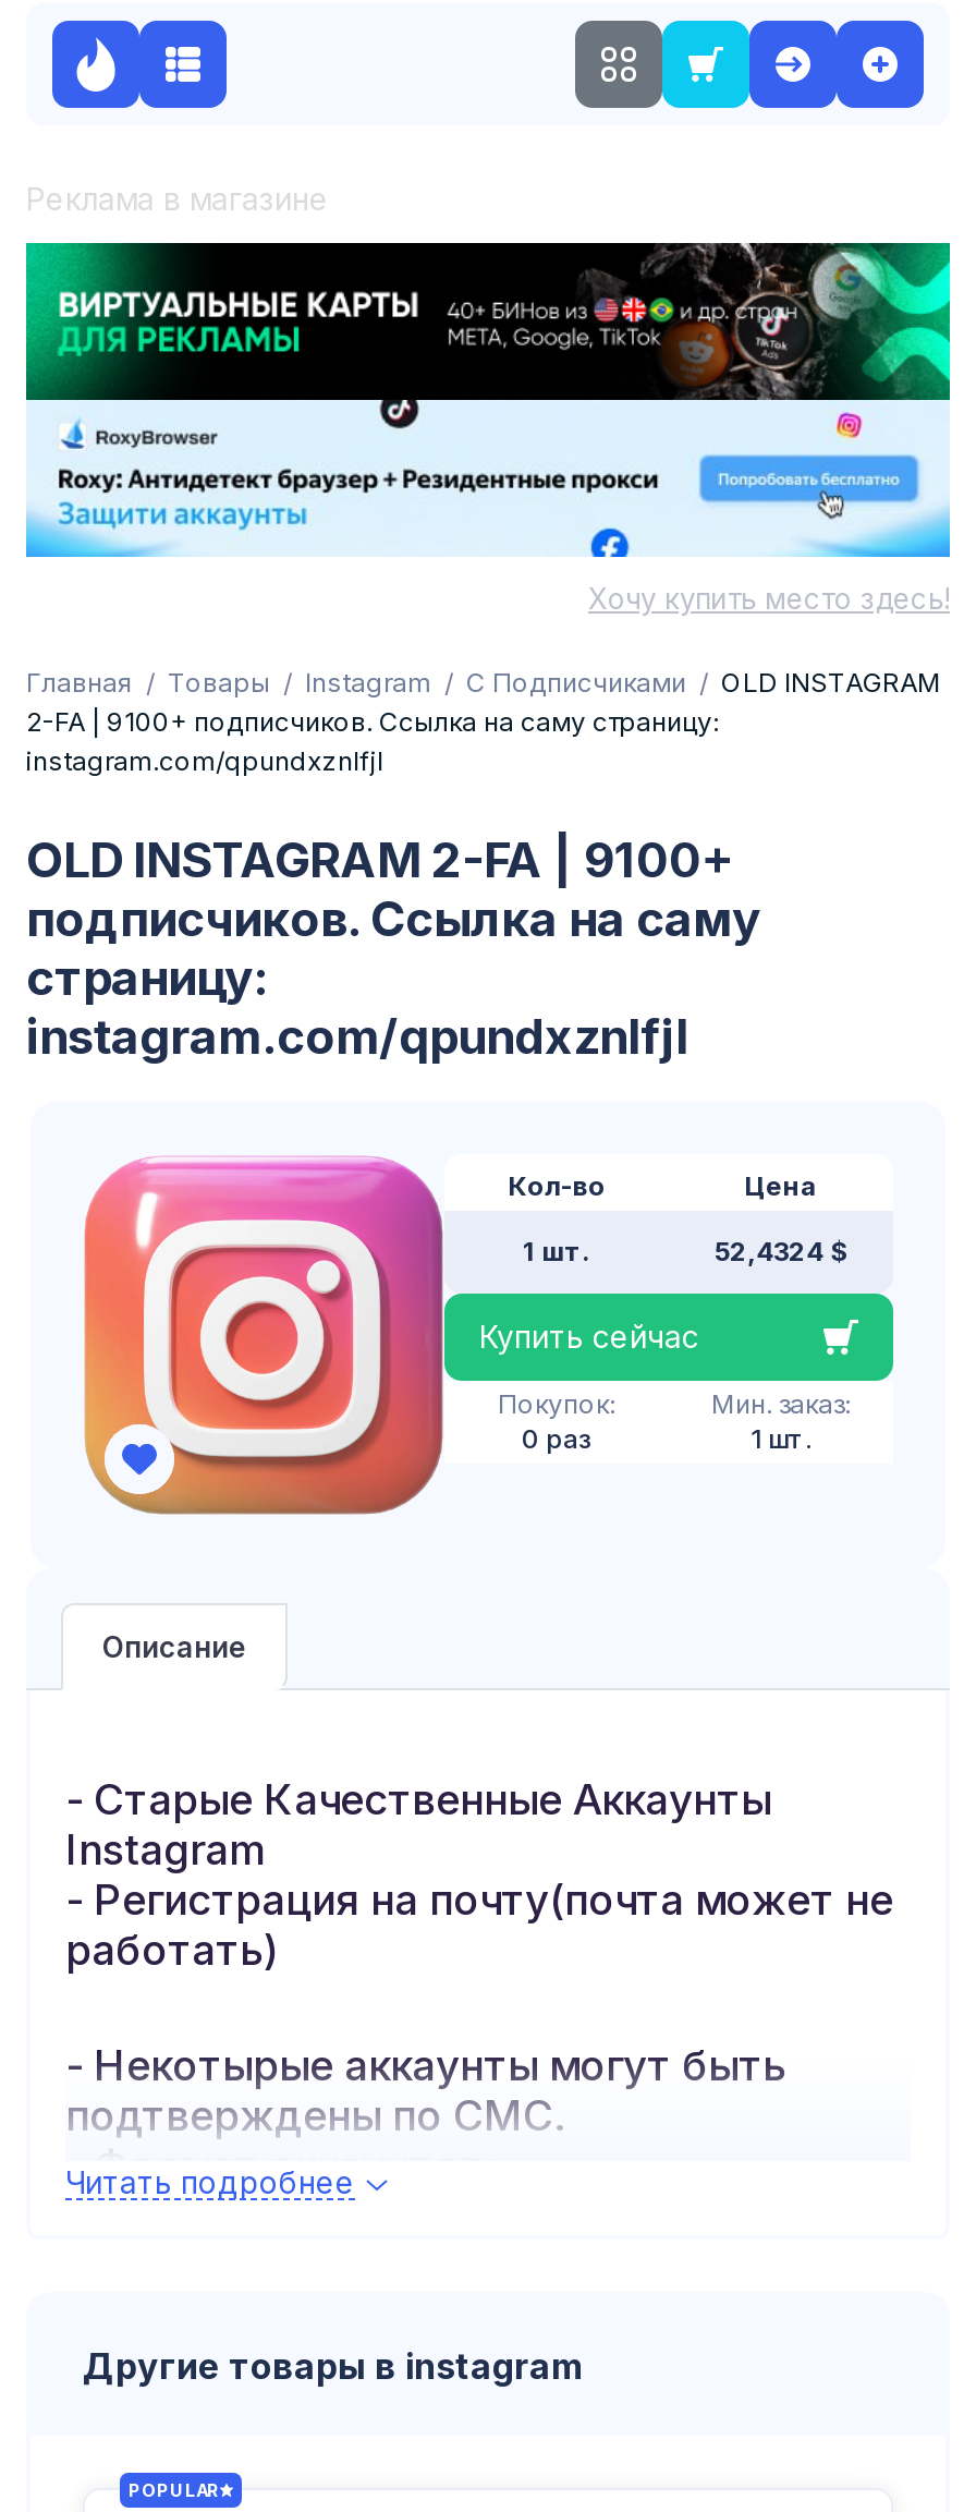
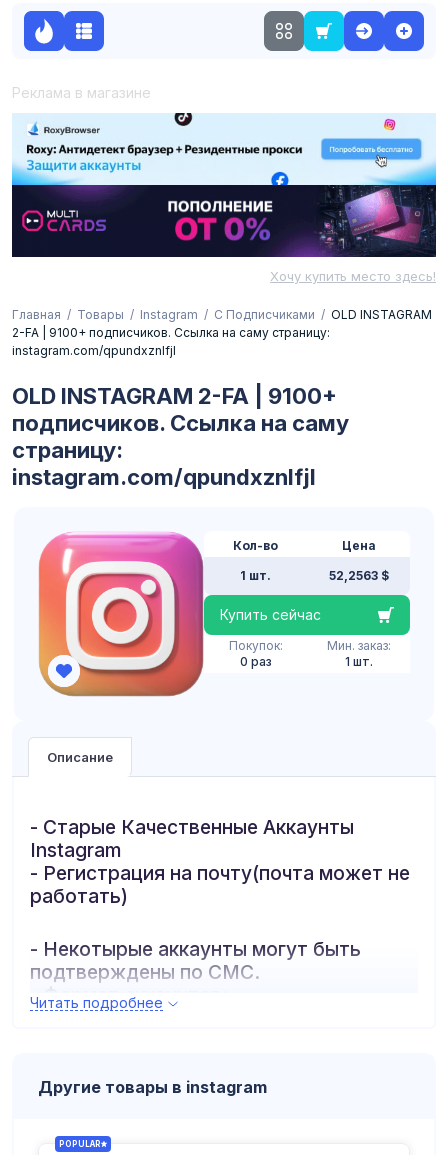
[24,241,952,559] [image] -> [11,112,437,258] [image]
[715,1235,847,1268] 52,4324 $ -> [328,568,388,583] 52,2563 $

